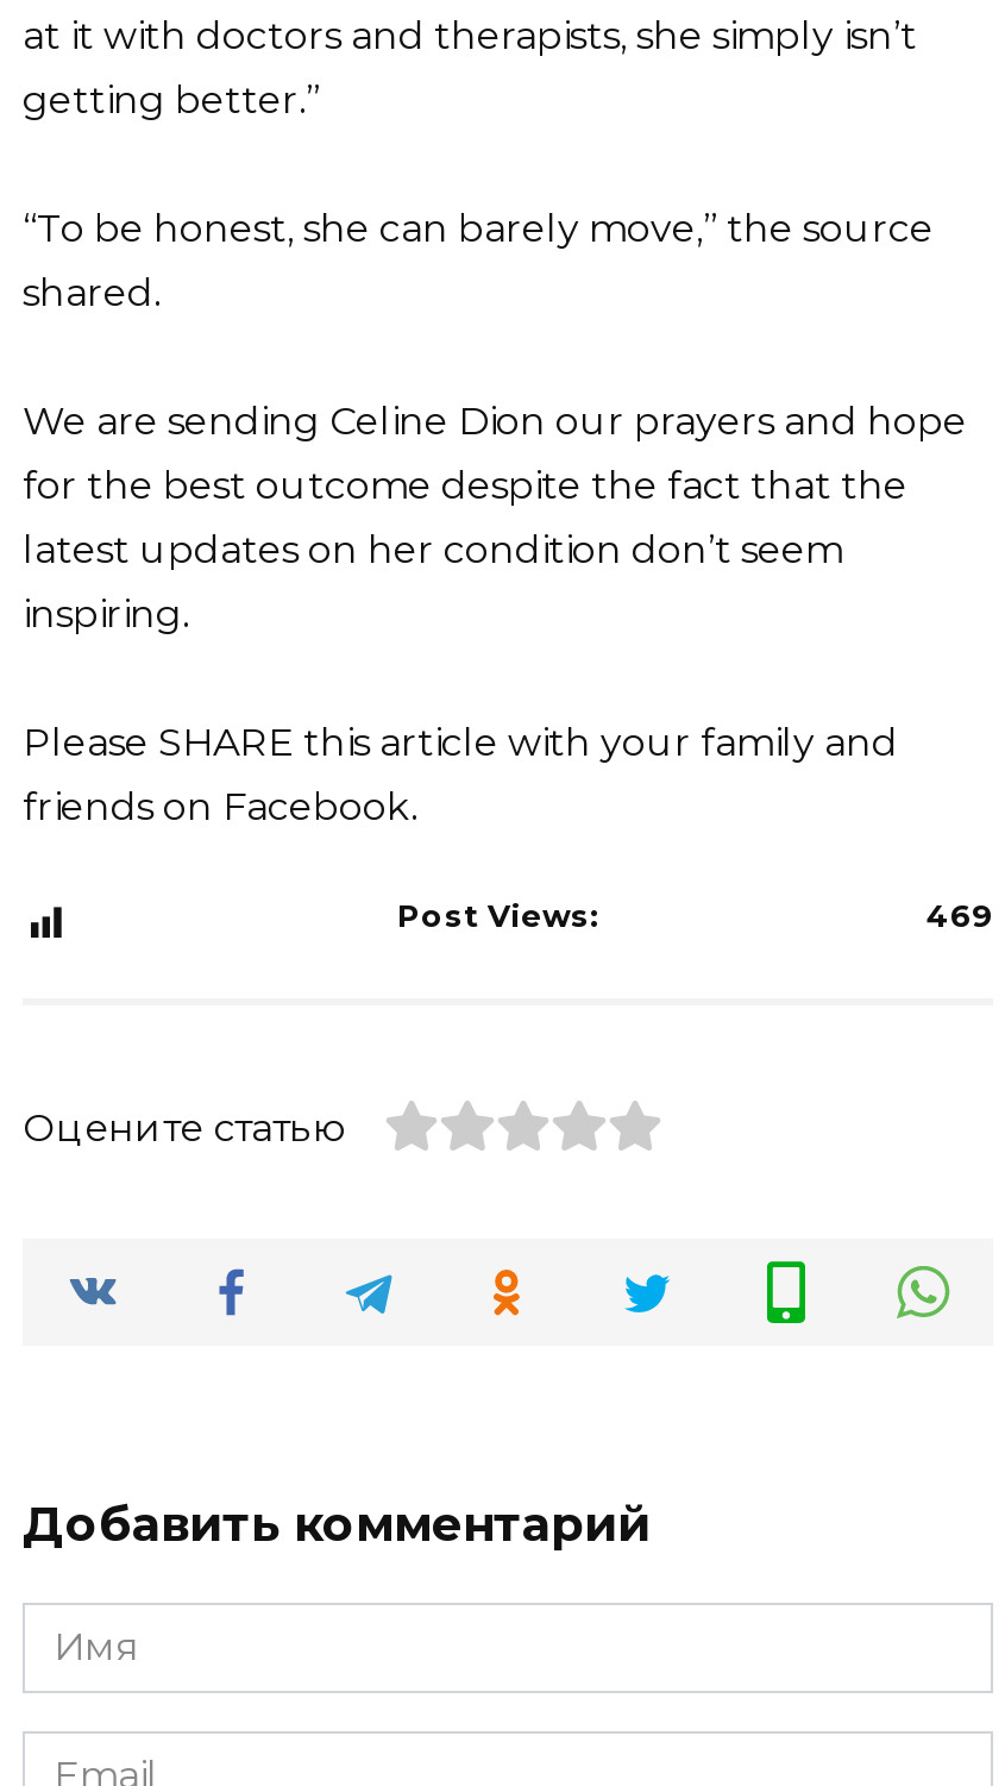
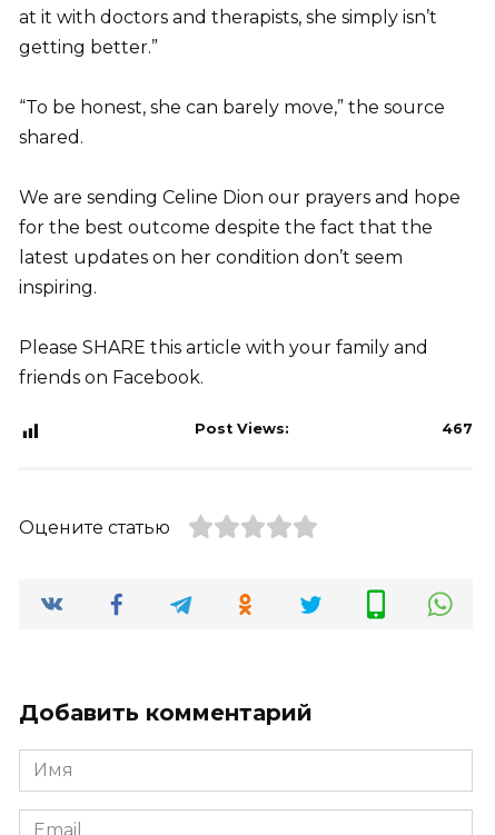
[927,899,993,935] 469 -> [442,421,473,437] 467

